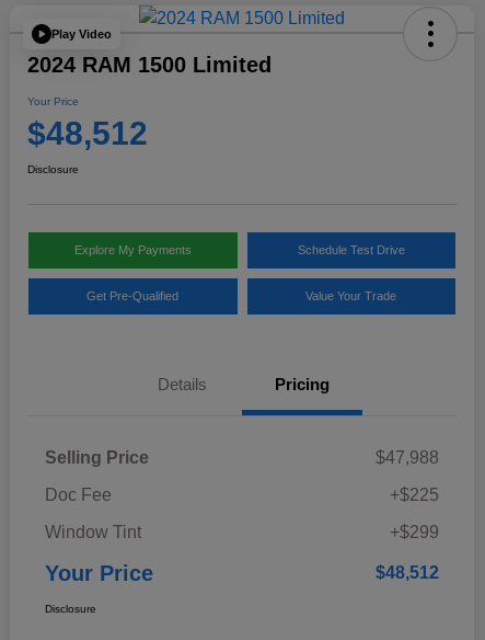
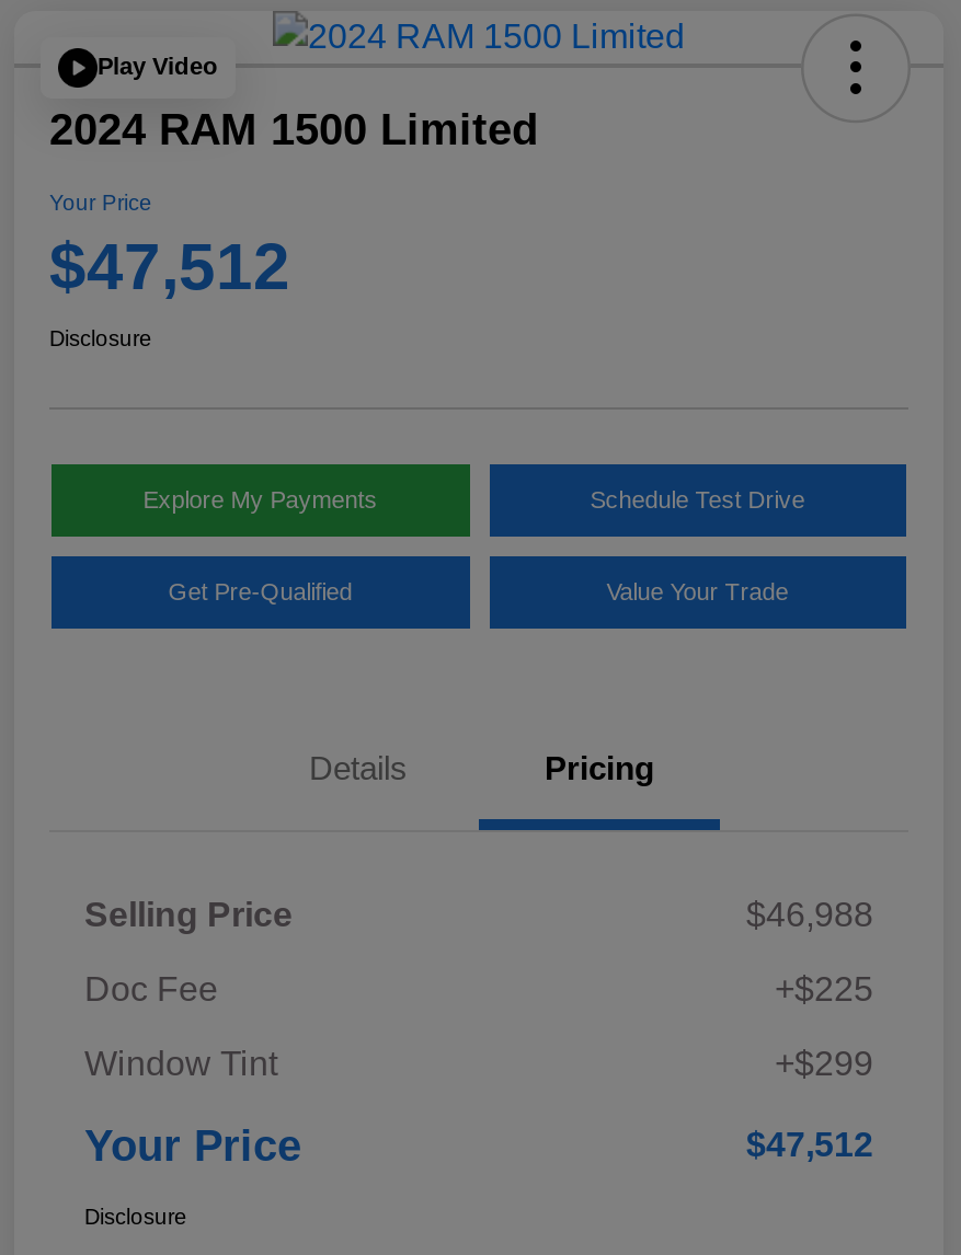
[27,116,148,152] $48,512 -> [49,229,290,301] $47,512
[376,449,439,467] $47,988 -> [746,894,873,932] $46,988
[376,564,439,582] $48,512 -> [746,1124,873,1162] $47,512

